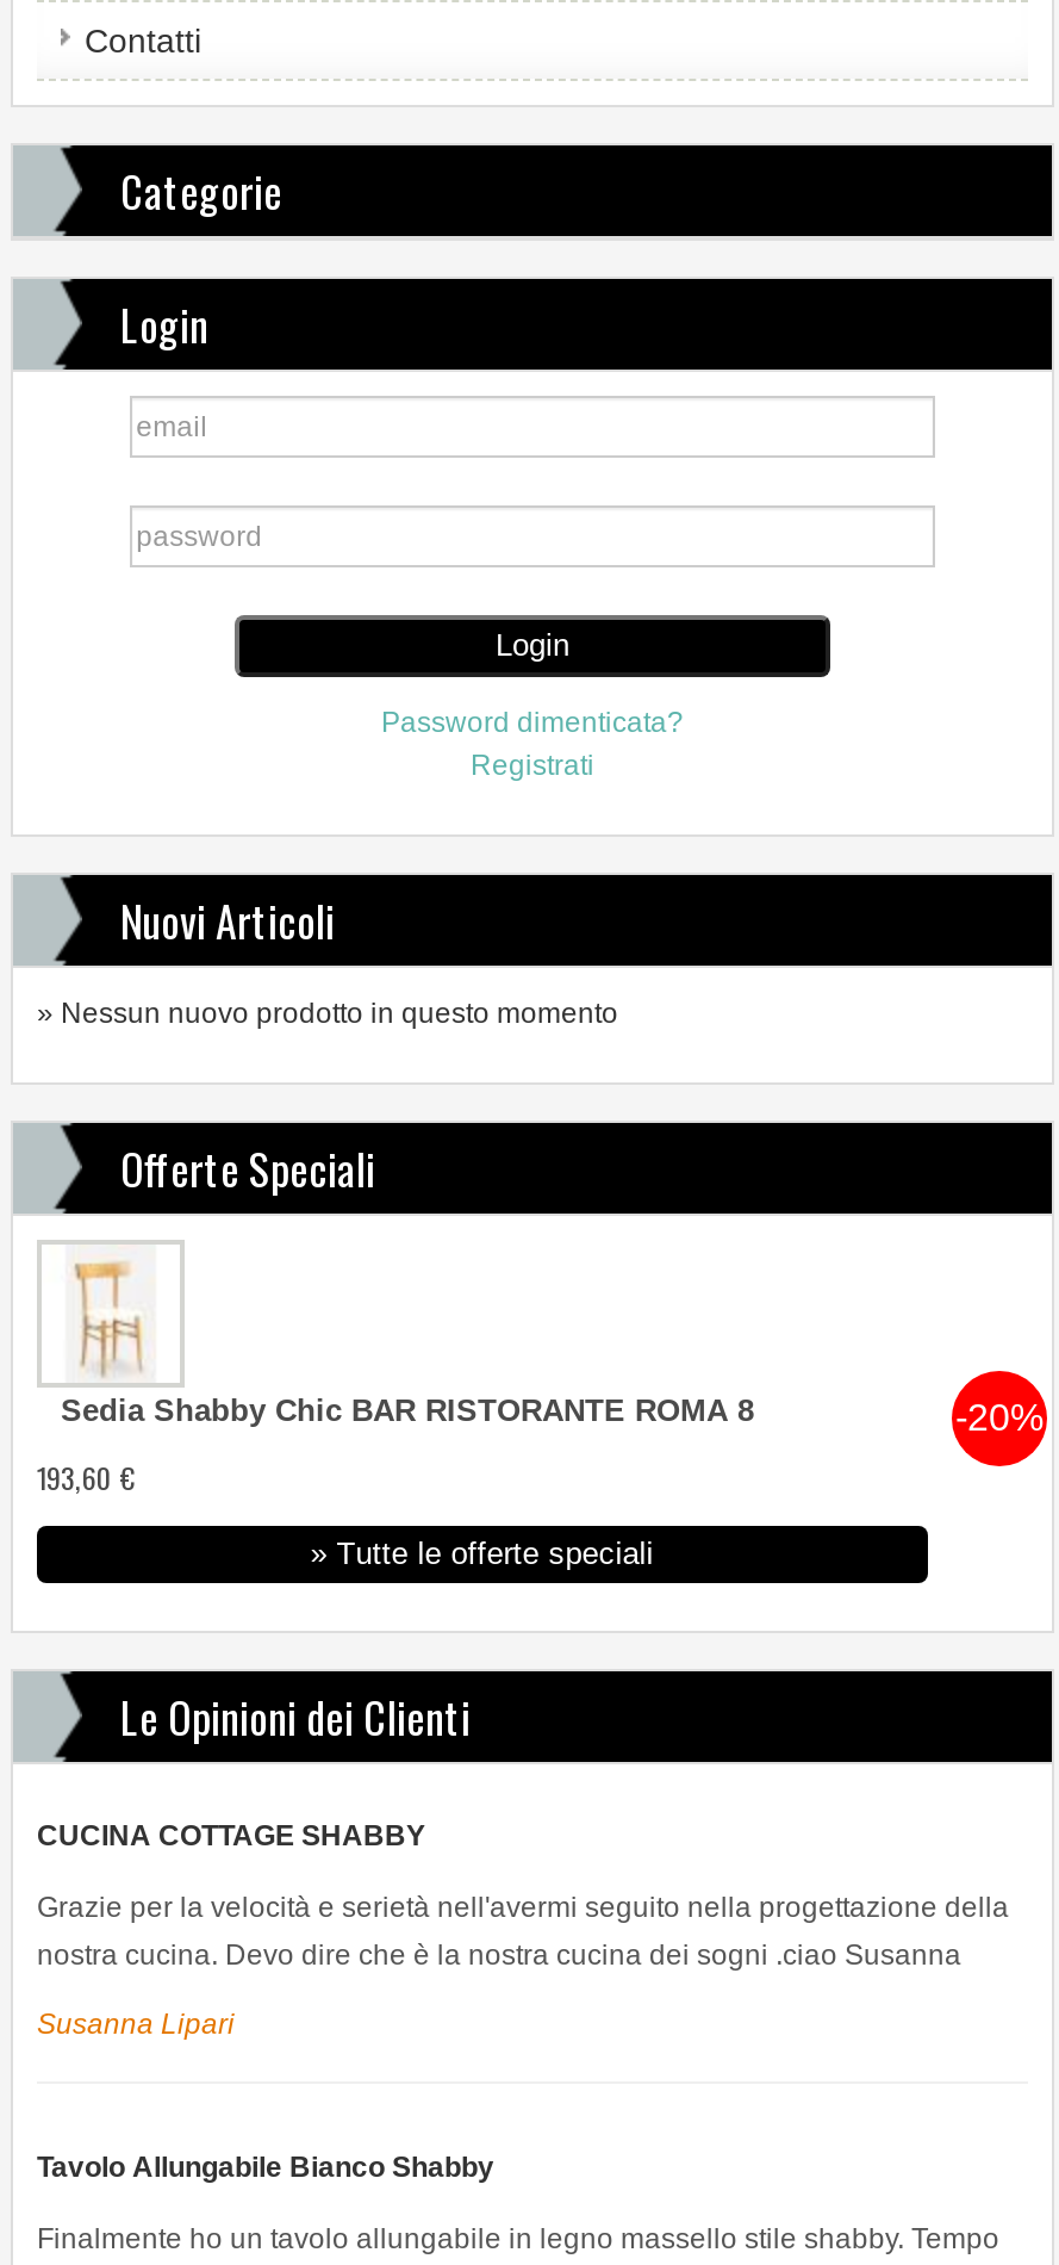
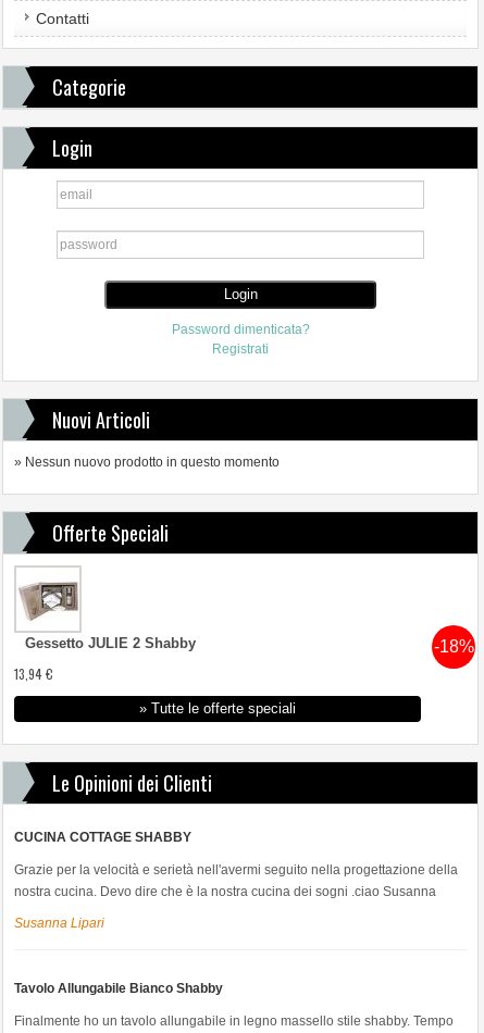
[49,1259,1044,1438] [image] | -20% | Sedia Shabby Chic BAR RISTORANTE ROMA 8 -> [18,575,474,656] [image] | -18% | Gessetto JULIE 2 Shabby
[37,1457,137,1497] 193,60 € -> [14,664,53,683] 13,94 €

